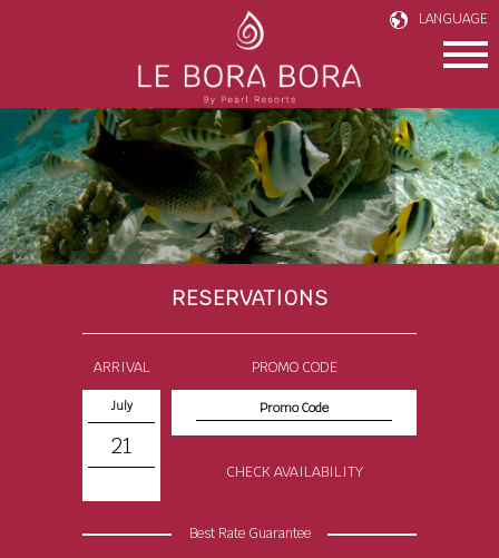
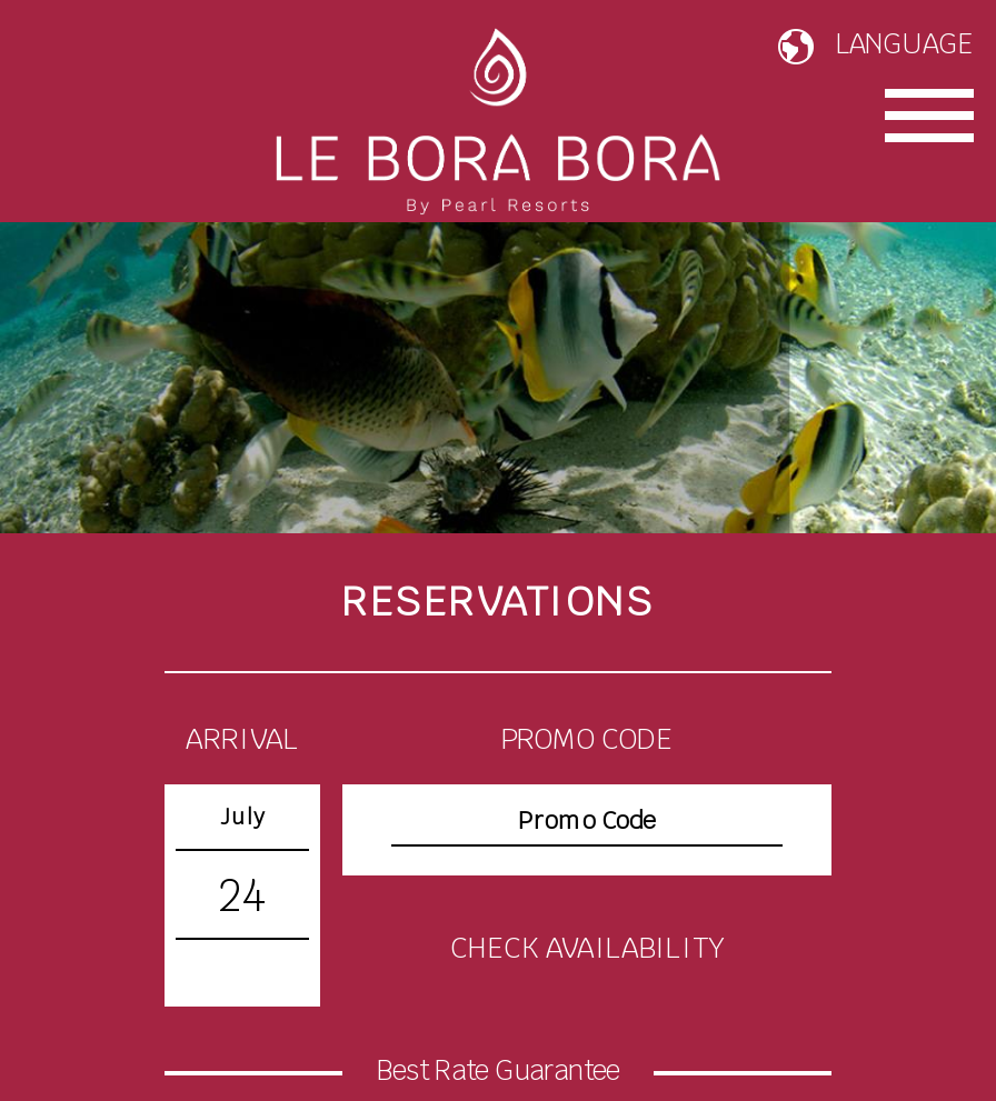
[110,431,133,460] 21 -> [218,867,267,924] 24

